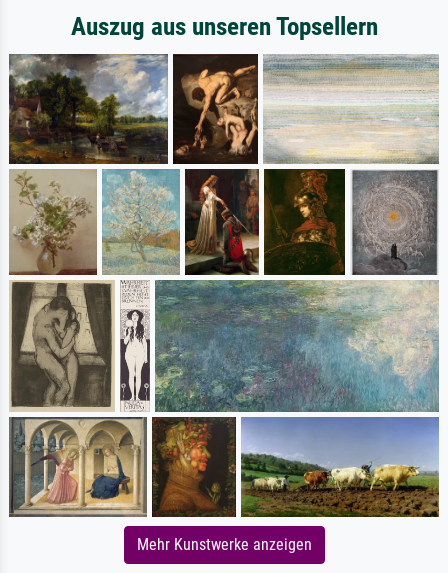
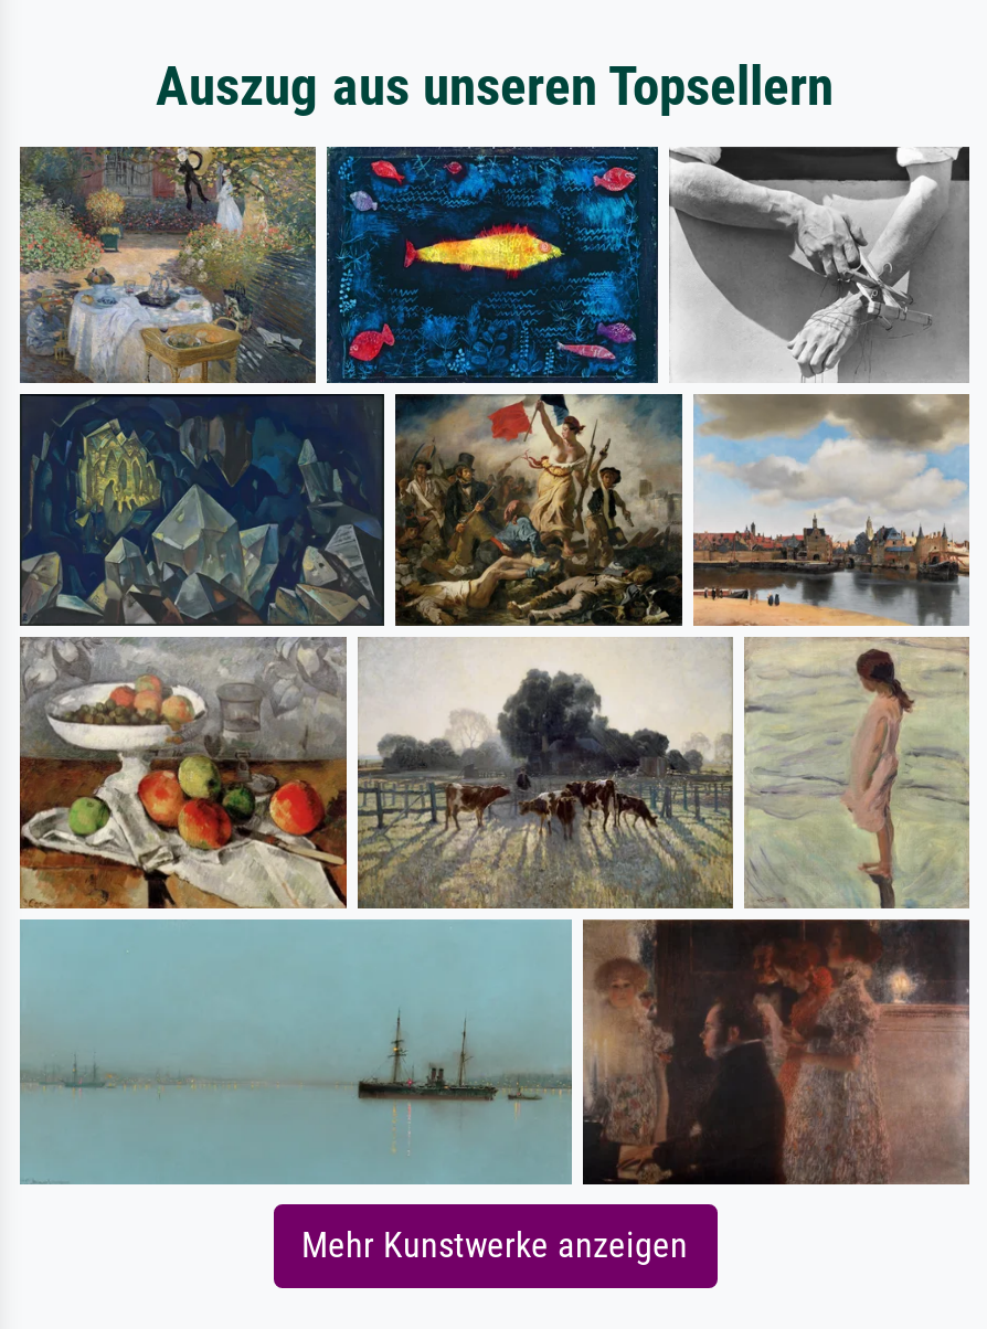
[9,53,440,518] [image] -> [18,146,972,1186] [image]

